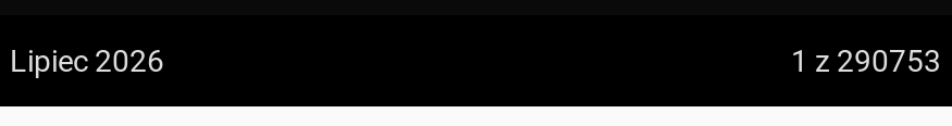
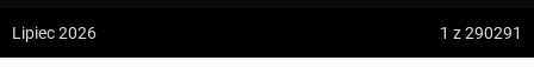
[791,43,941,78] 1 z 290753 -> [440,24,522,42] 1 z 290291

